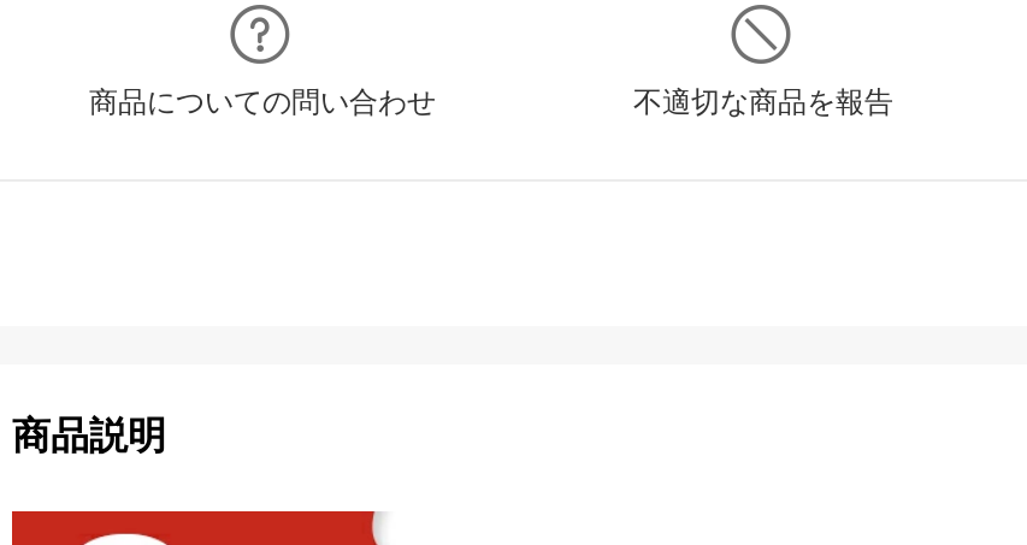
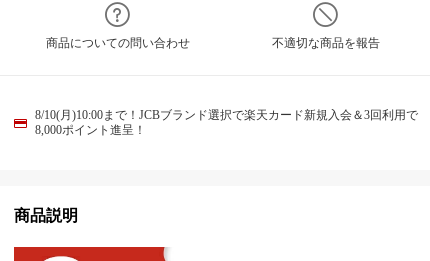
none -> [35,108,418,137] 8/10(月)10:00まで！JCBブランド選択で楽天カード新規入会＆3回利用で | 8,000ポイント進呈！

